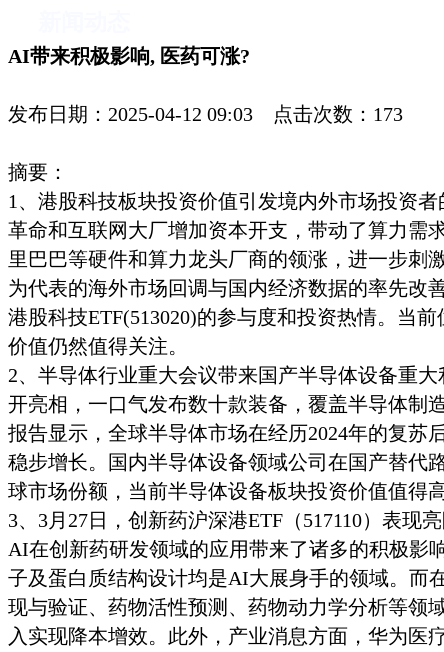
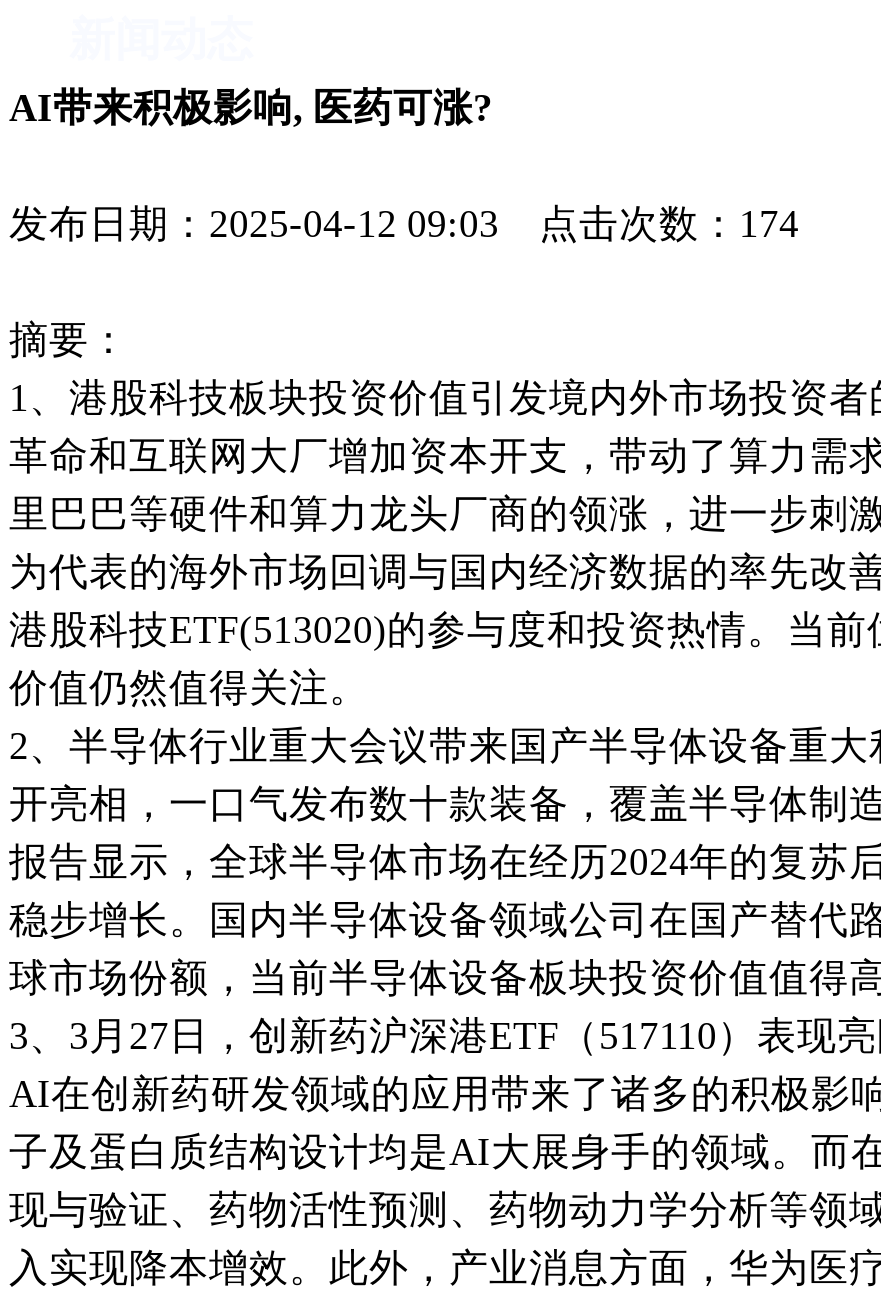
[8,104,403,125] 发布日期：2025-04-12 09:03 点击次数：173 -> [9,203,799,245] 发布日期：2025-04-12 09:03 点击次数：174

